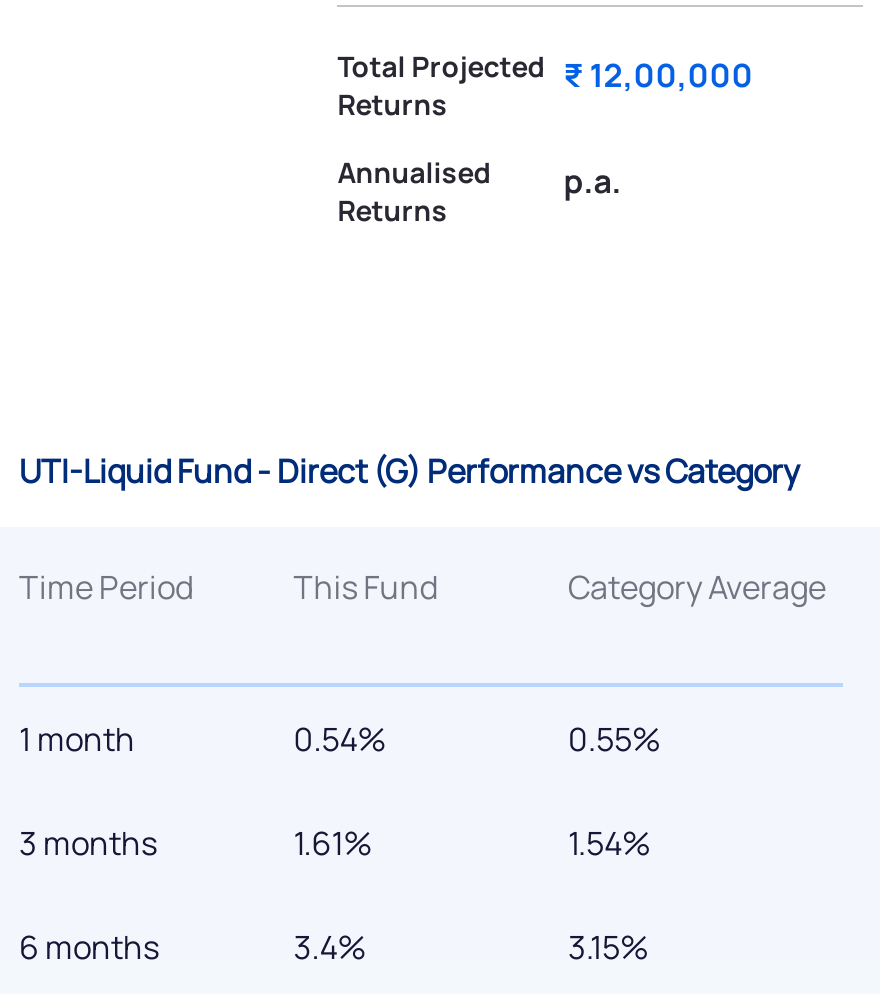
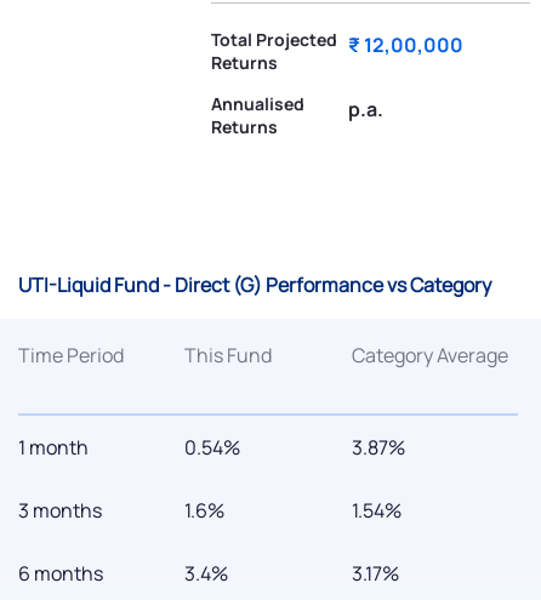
[568,717,660,761] 0.55% -> [351,434,405,461] 3.87%
[294,821,372,865] 1.61% -> [185,497,225,524] 1.6%
[568,925,648,969] 3.15% -> [351,560,398,587] 3.17%

